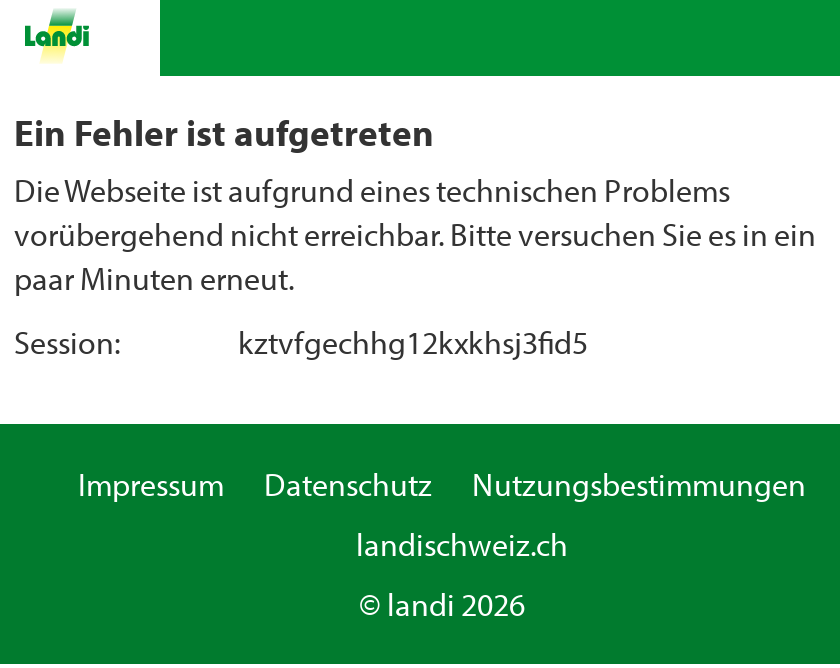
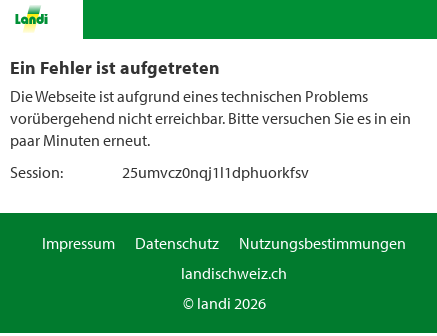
[238,322,588,362] kztvfgechhg12kxkhsj3fid5 -> [122,162,309,182] 25umvcz0nqj1l1dphuorkfsv

